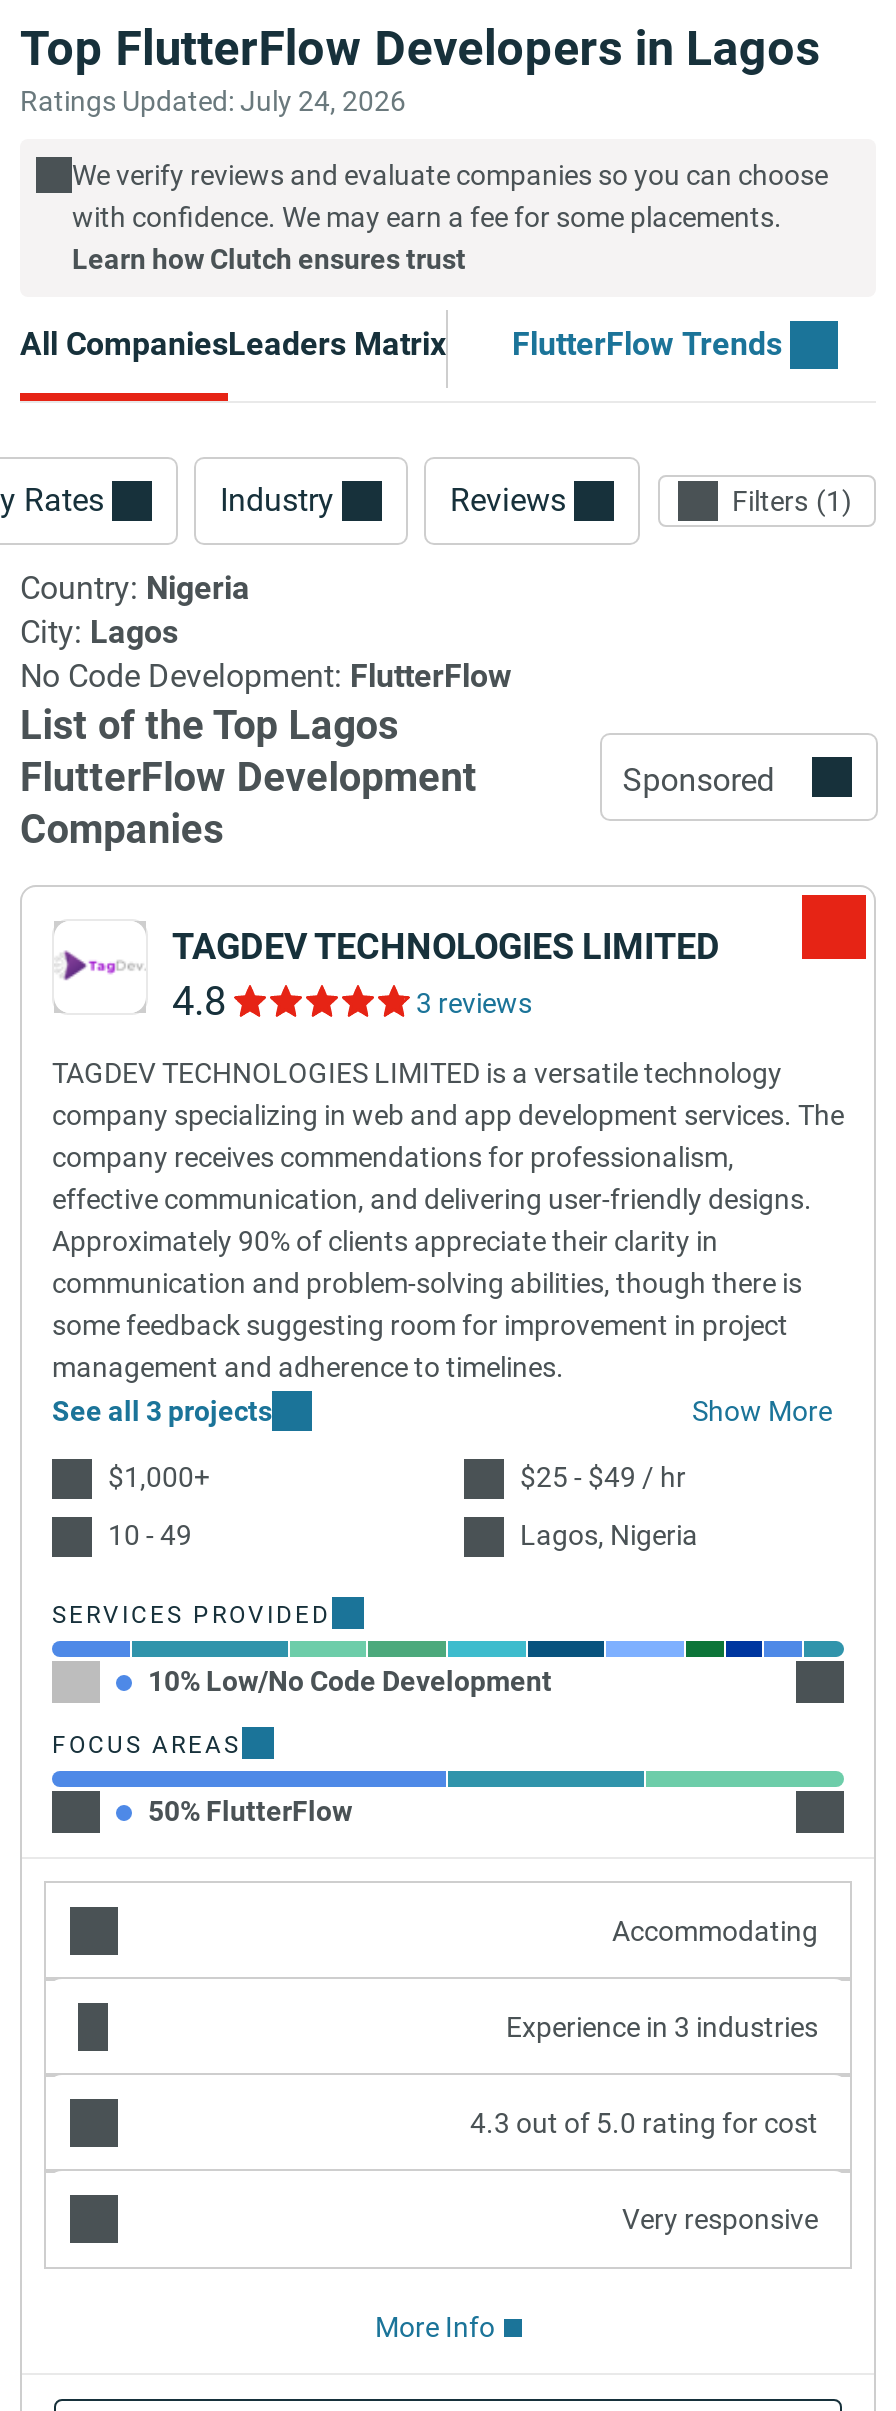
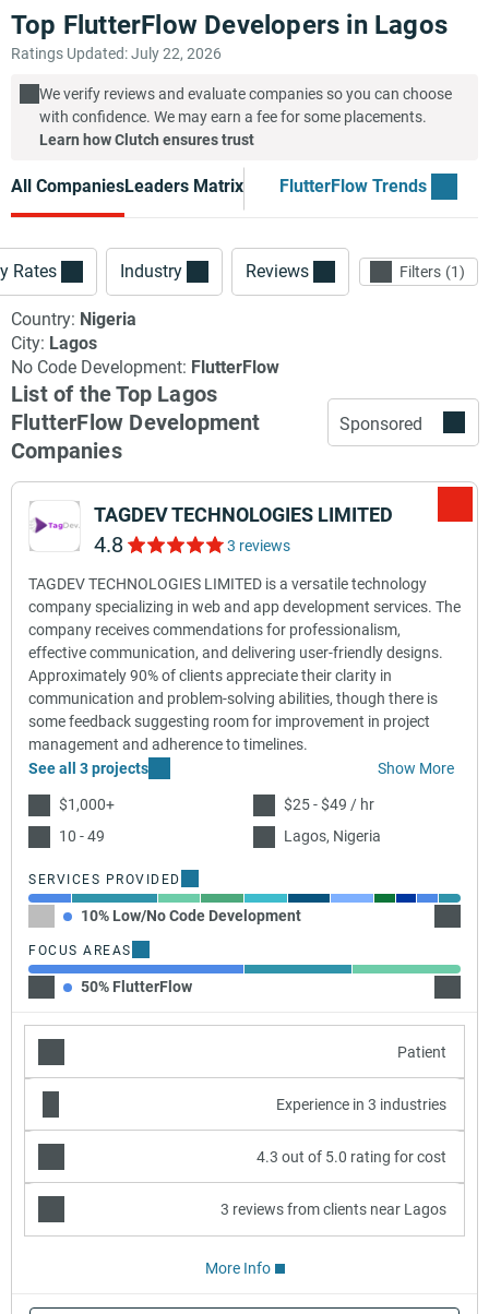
[20,85,406,117] Ratings Updated: July 24, 2026 -> [11,45,222,62] Ratings Updated: July 22, 2026
[612,1914,818,1946] Accommodating -> [397,1043,446,1060] Patient
[622,2202,818,2234] Very responsive -> [220,1200,446,1217] 3 reviews from clients near Lagos

